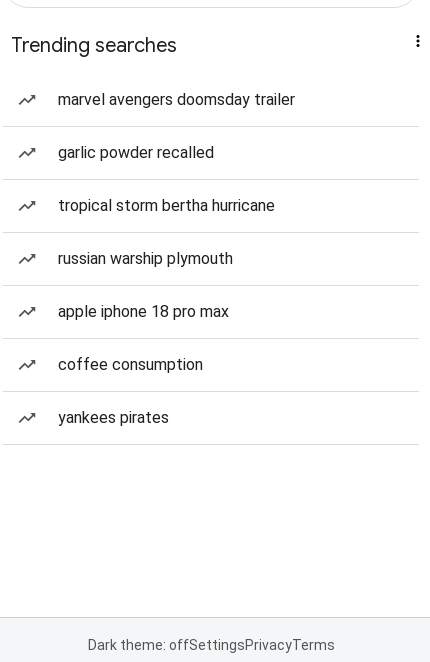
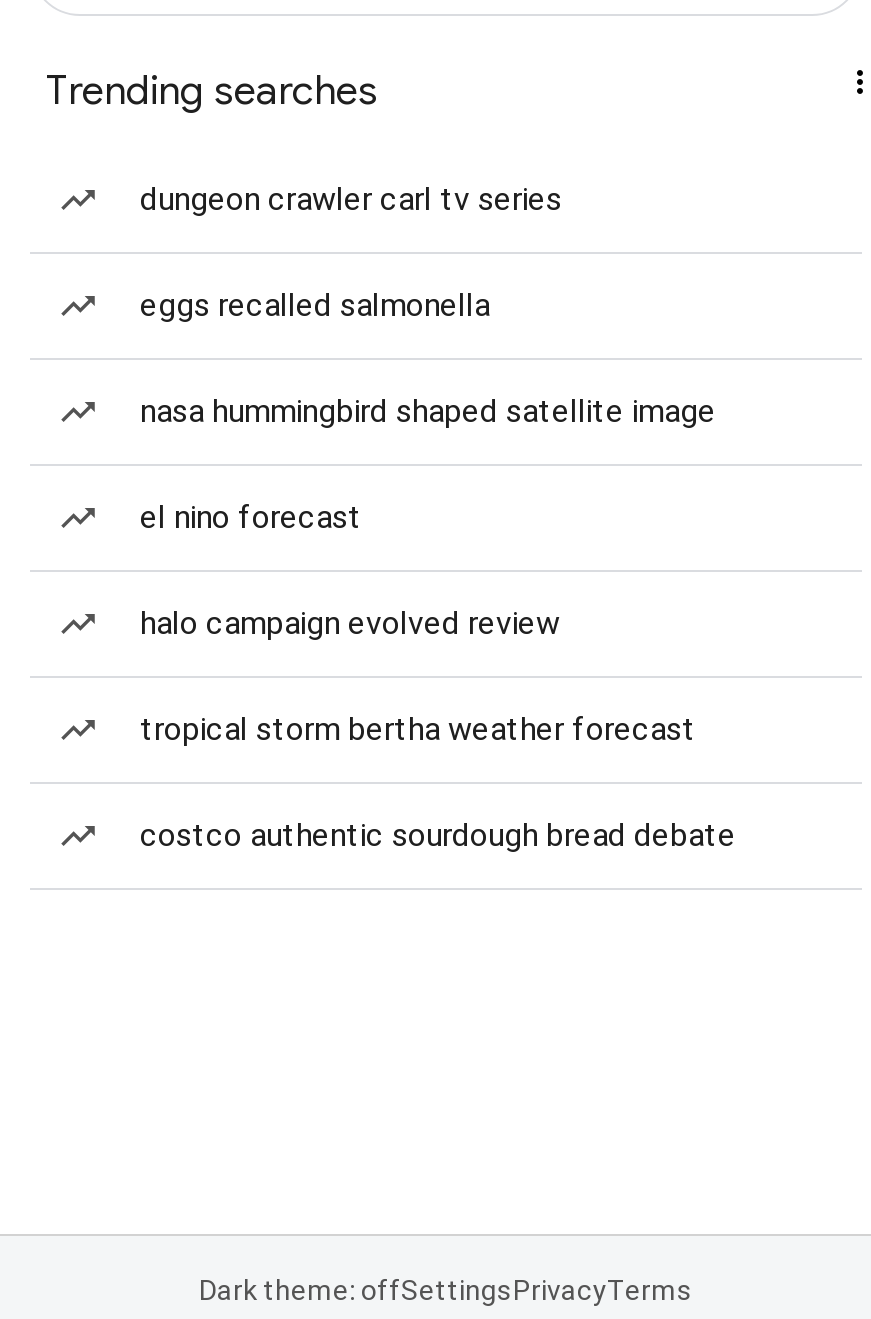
[58,90,295,109] marvel avengers doomsday trailer -> [140,180,562,218] dungeon crawler carl tv series
[58,143,214,162] garlic powder recalled -> [140,286,490,324] eggs recalled salmonella
[58,196,275,215] tropical storm bertha hurricane -> [140,392,716,430] nasa hummingbird shaped satellite image
[58,249,233,268] russian warship plymouth -> [140,498,362,536] el nino forecast
[58,302,229,321] apple iphone 18 pro max -> [140,604,560,642] halo campaign evolved review
[58,355,203,374] coffee consumption -> [140,710,696,748] tropical storm bertha weather forecast
[58,408,169,427] yankees pirates -> [140,816,736,854] costco authentic sourdough bread debate

